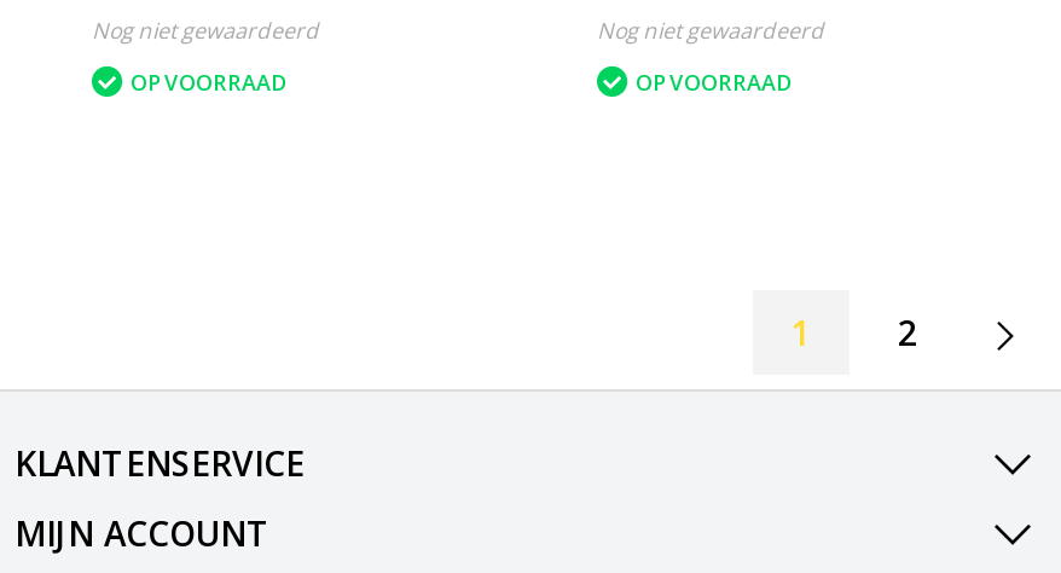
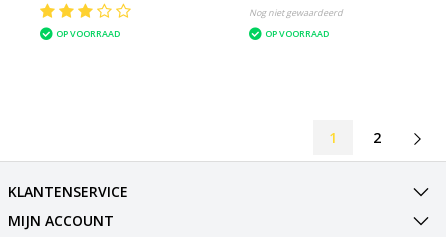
[92,15,319,46] Nog niet gewaardeerd -> none

